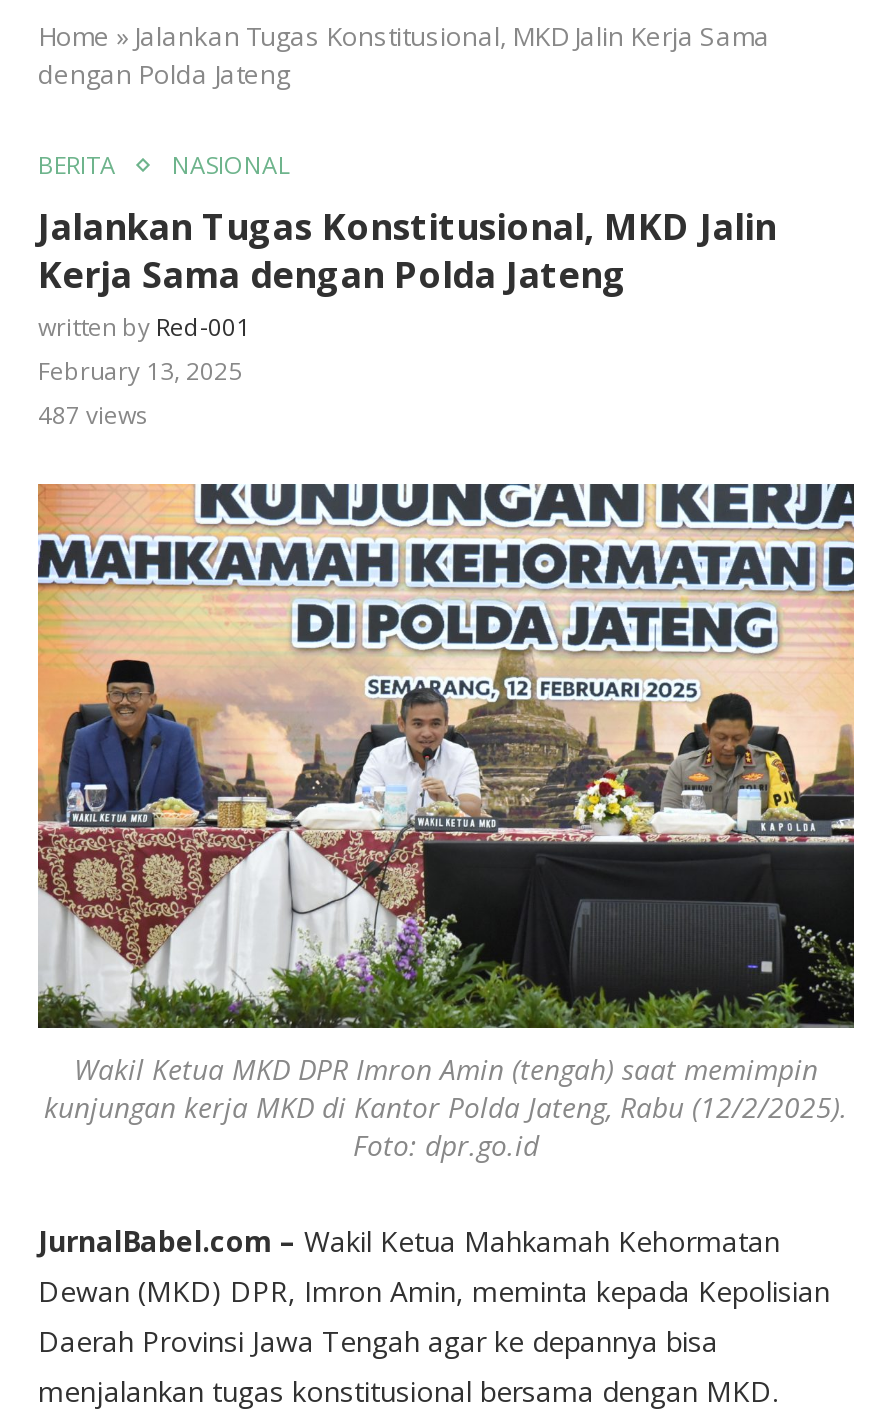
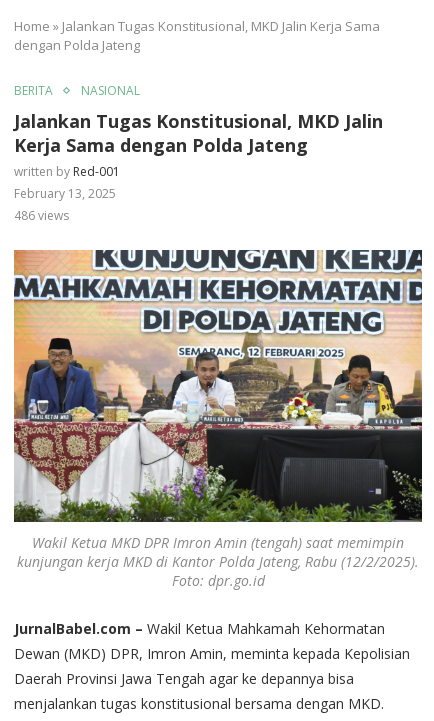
[38,397,148,431] 487 views -> [14,207,69,224] 486 views

